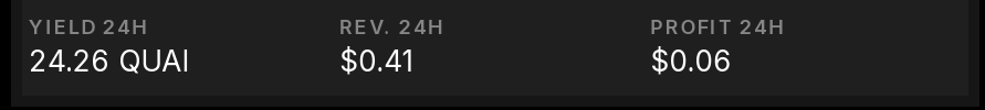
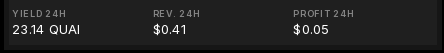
[29,43,189,78] 24.26 QUAI -> [12,21,81,37] 23.14 QUAI
[651,43,731,78] $0.06 -> [293,21,330,37] $0.05

